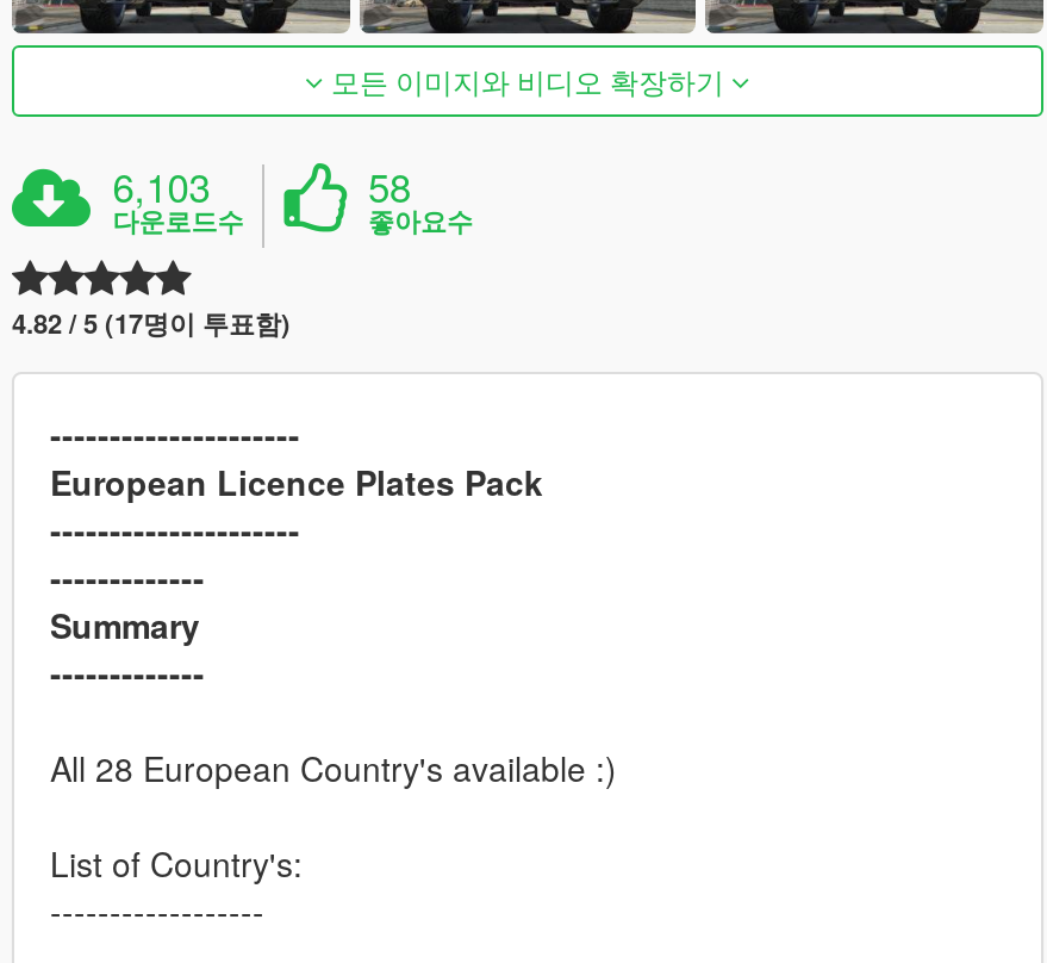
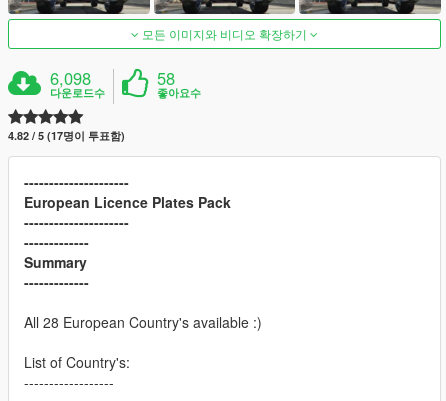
[112,157,210,214] 6,103 -> [50,66,91,90] 6,098

